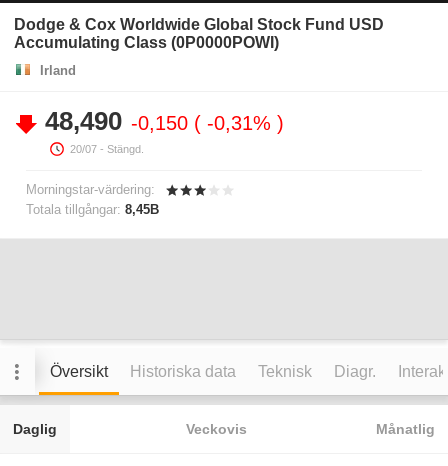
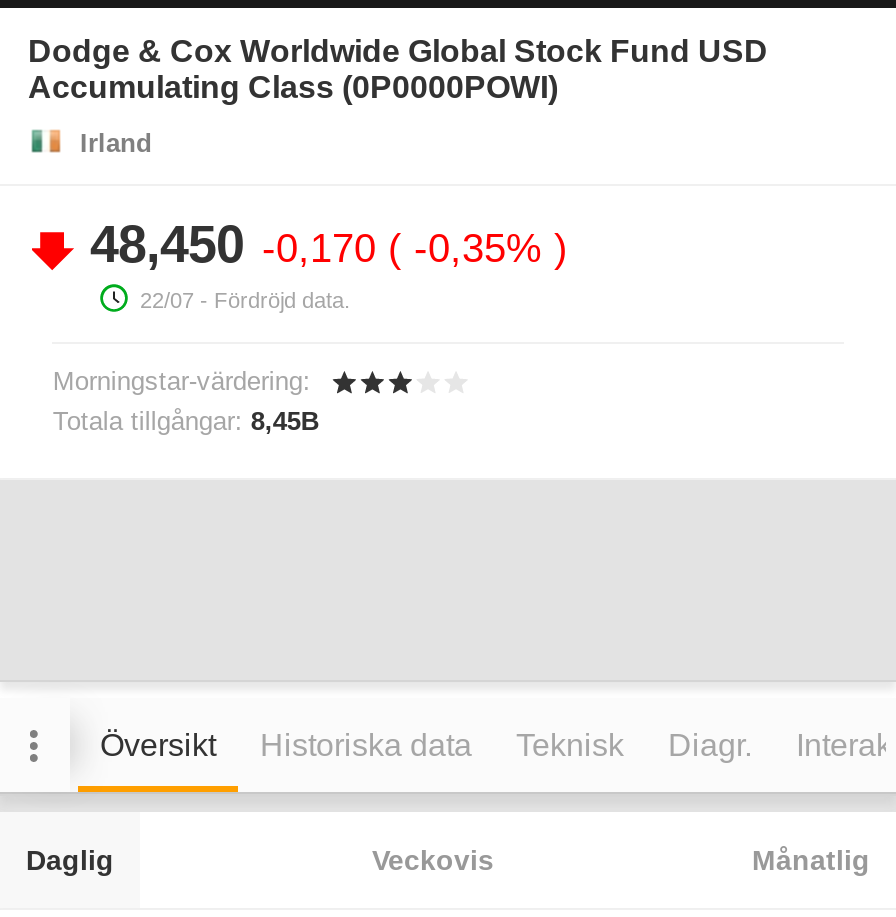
[45,106,277,155] 48,490 -0,150 -0,31% | 20/07 - Stängd. -> [90,214,554,312] 48,450 -0,170 -0,35% | 22/07 - Fördröjd data.

